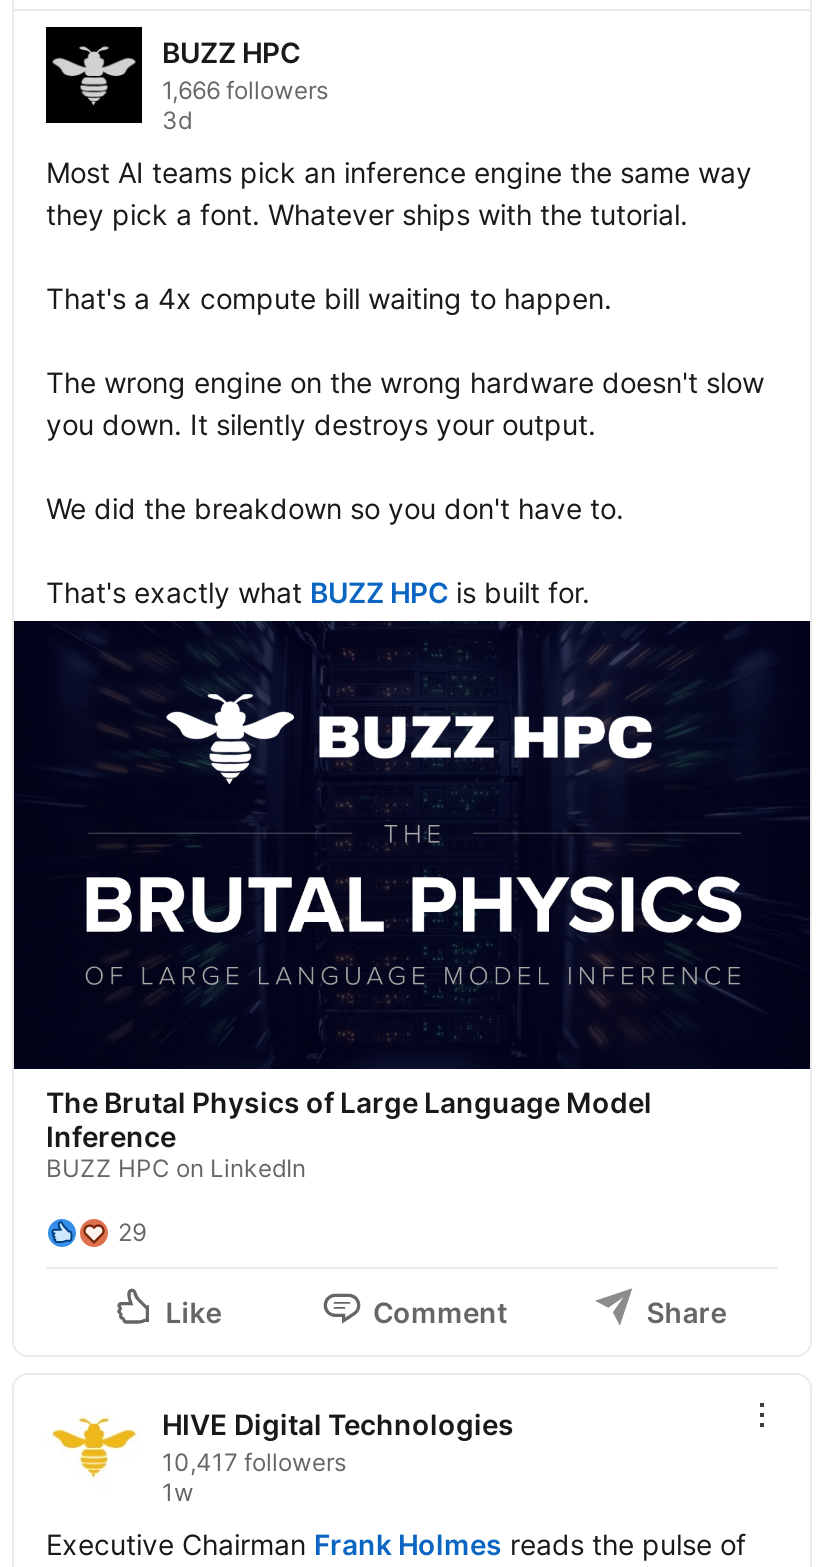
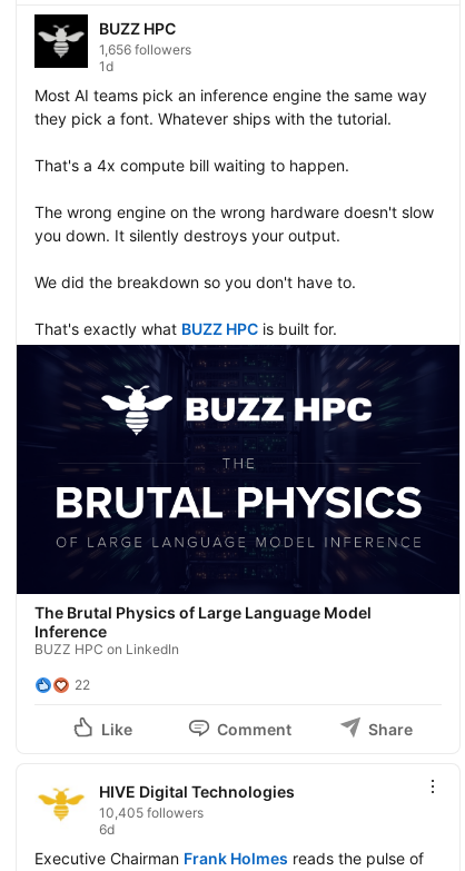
[162,76,328,136] 1,666 followers | 3d -> [99,41,191,75] 1,656 followers | 1d
[118,1217,146,1247] 29 -> [75,676,90,693] 22
[162,1447,346,1507] 10,417 followers | 1w -> [99,804,204,838] 10,405 followers | 6d

